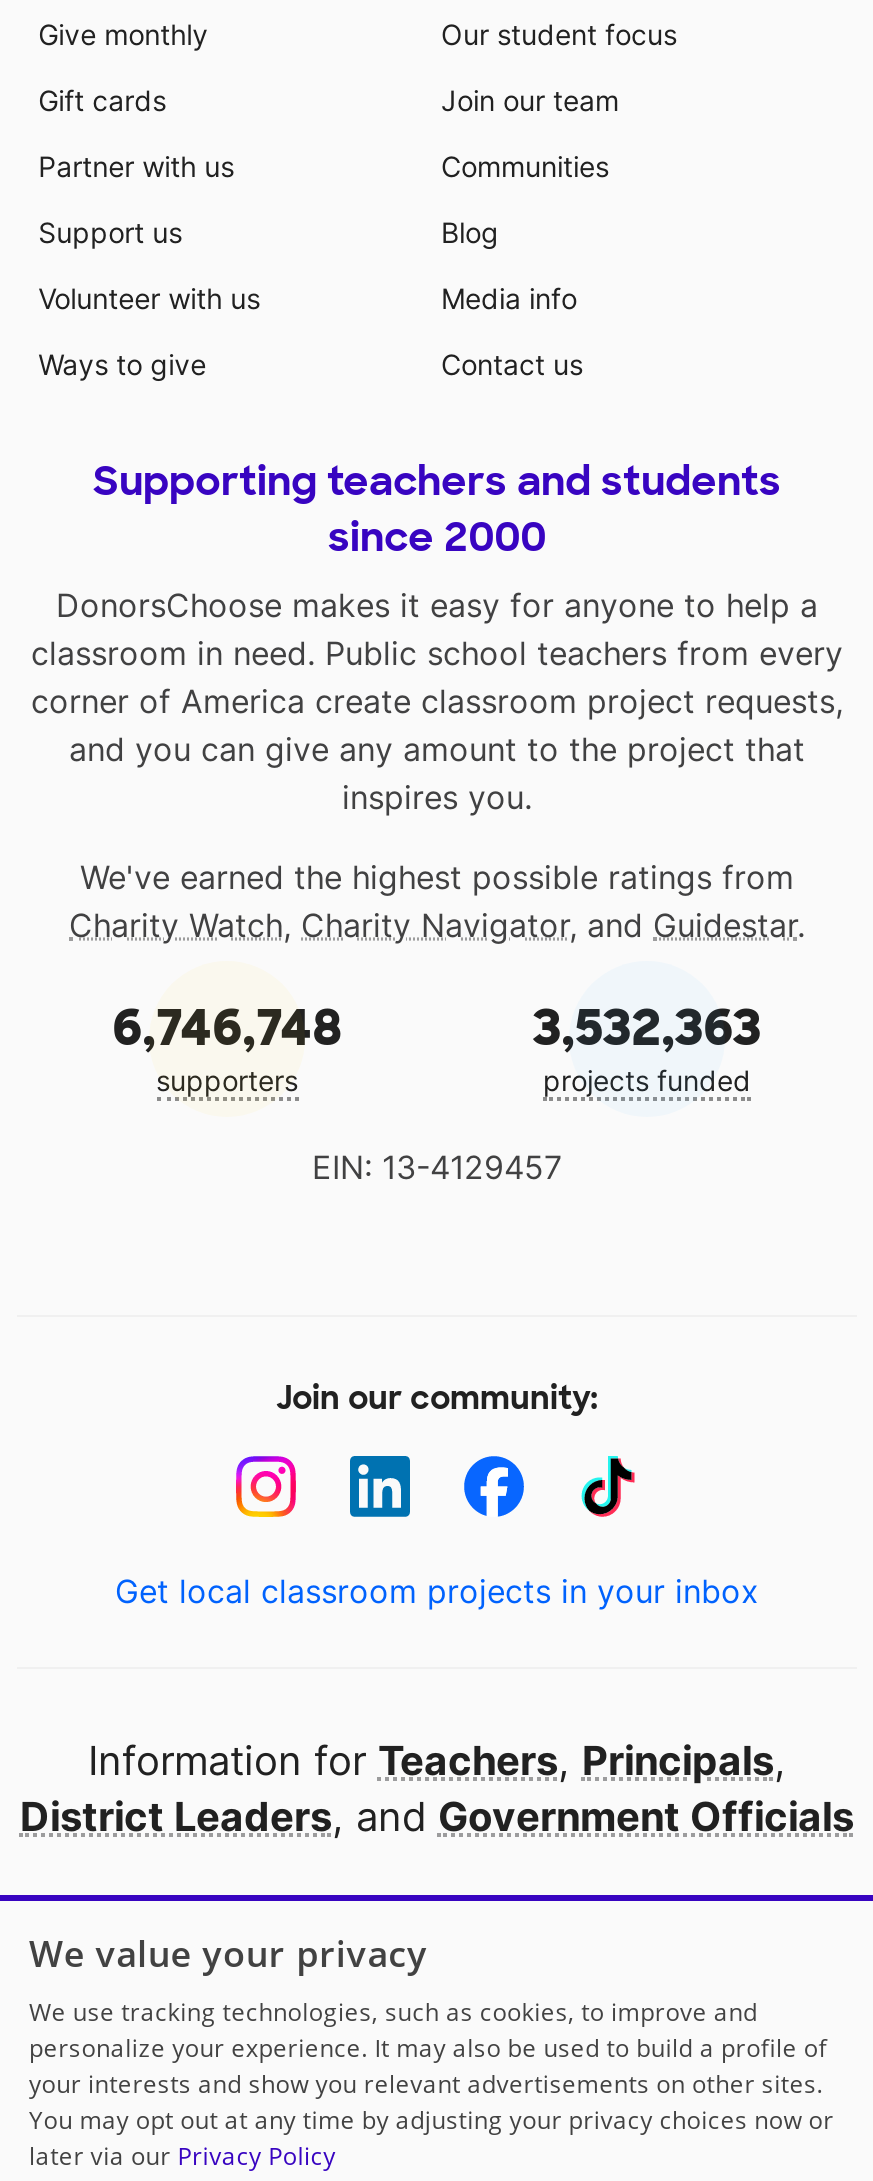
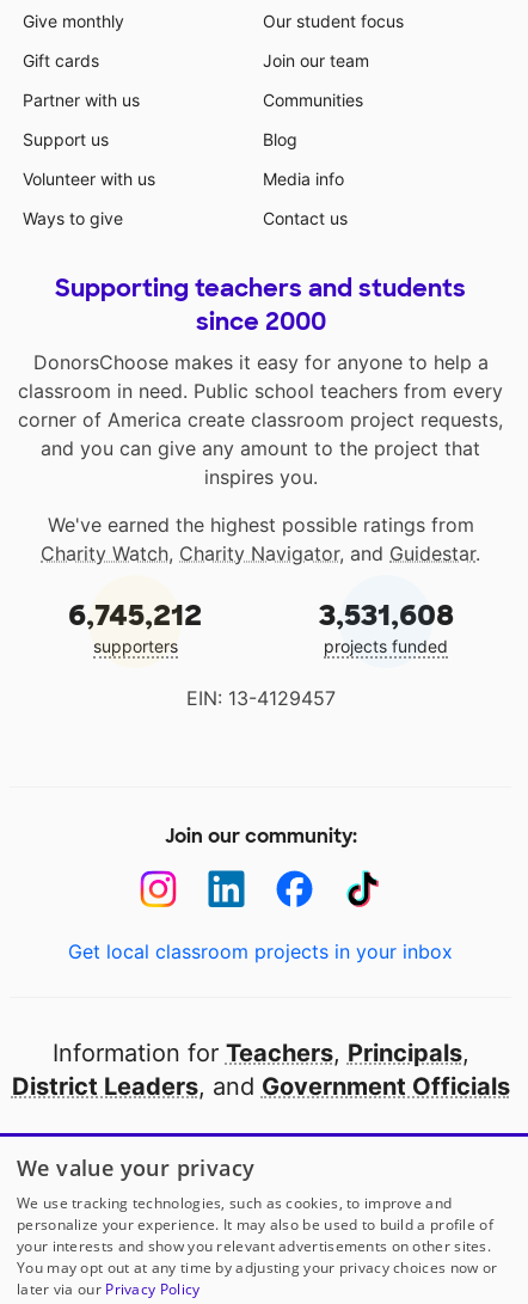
[112,997,342,1059] 6,746,748 -> [68,596,202,633] 6,745,212
[533,997,761,1059] 3,532,363 -> [318,596,453,633] 3,531,608

